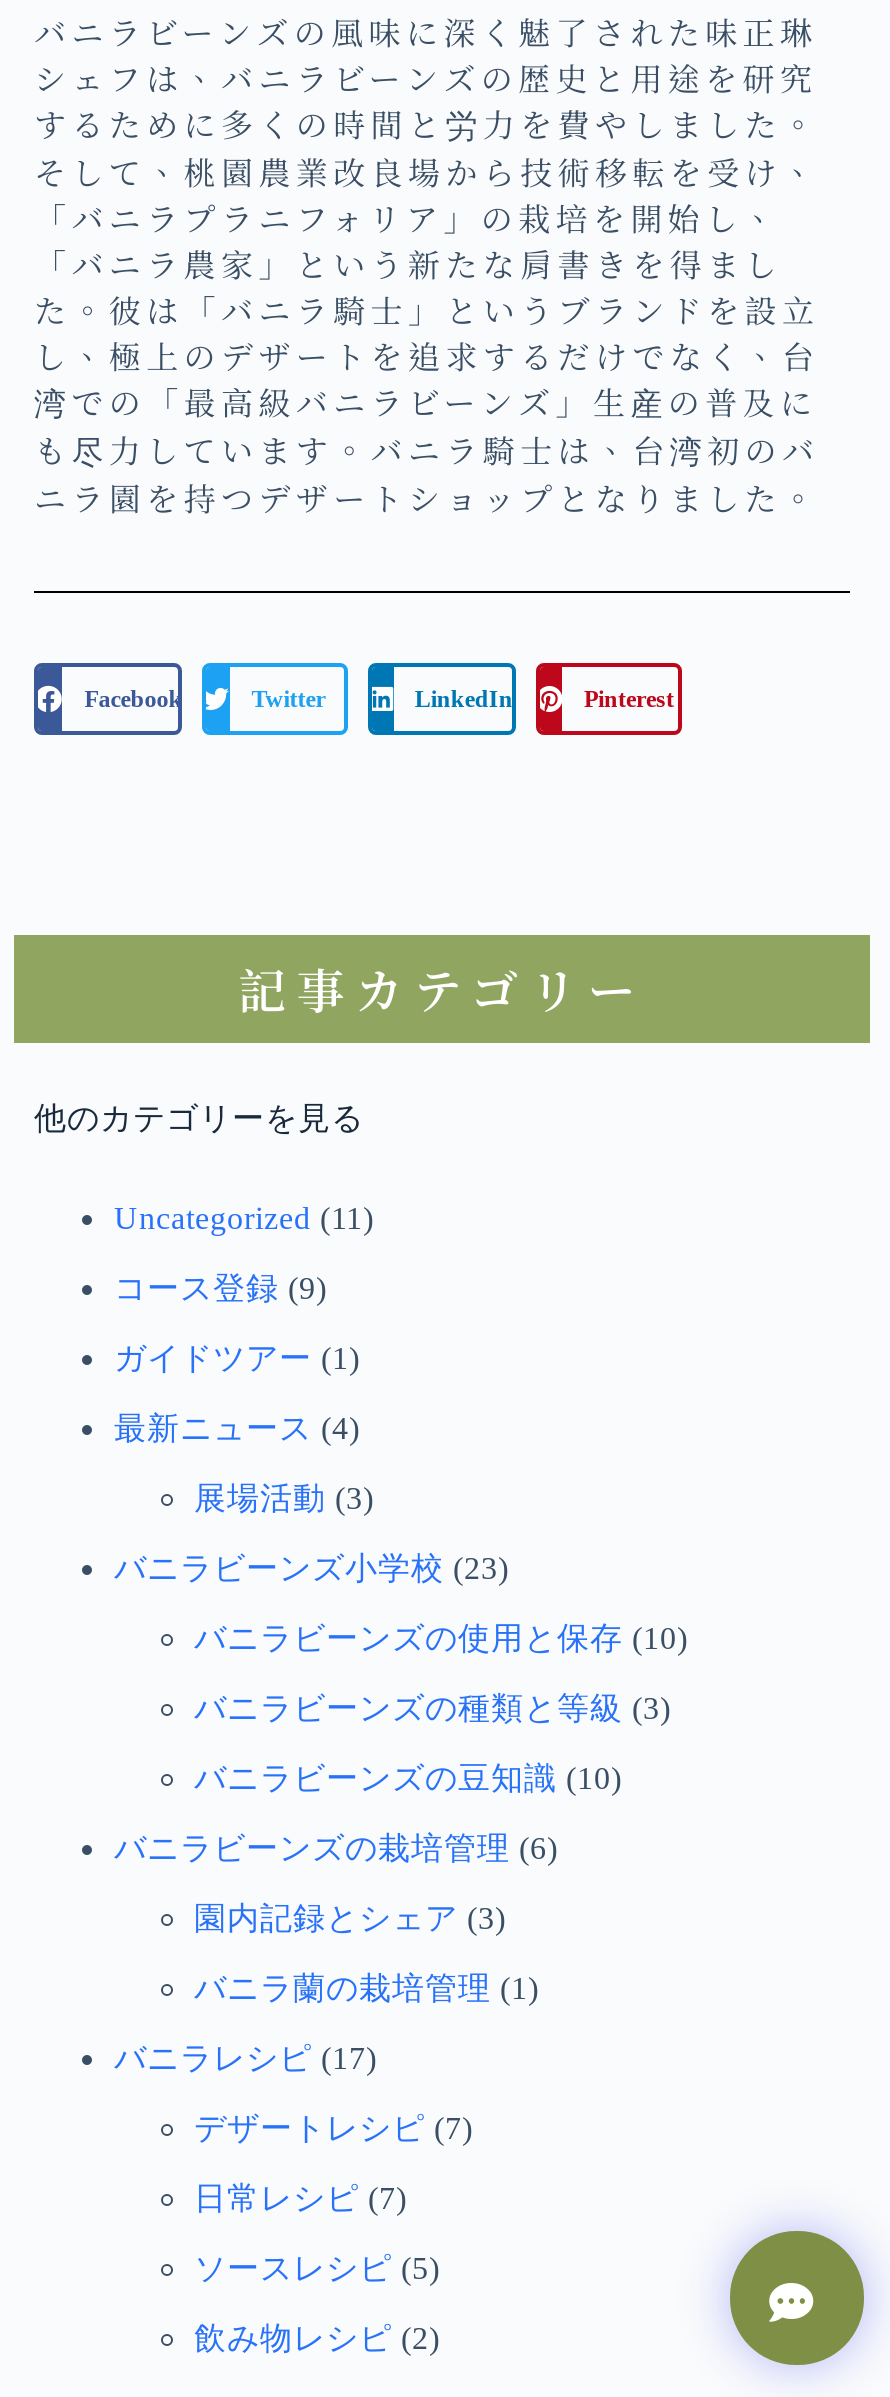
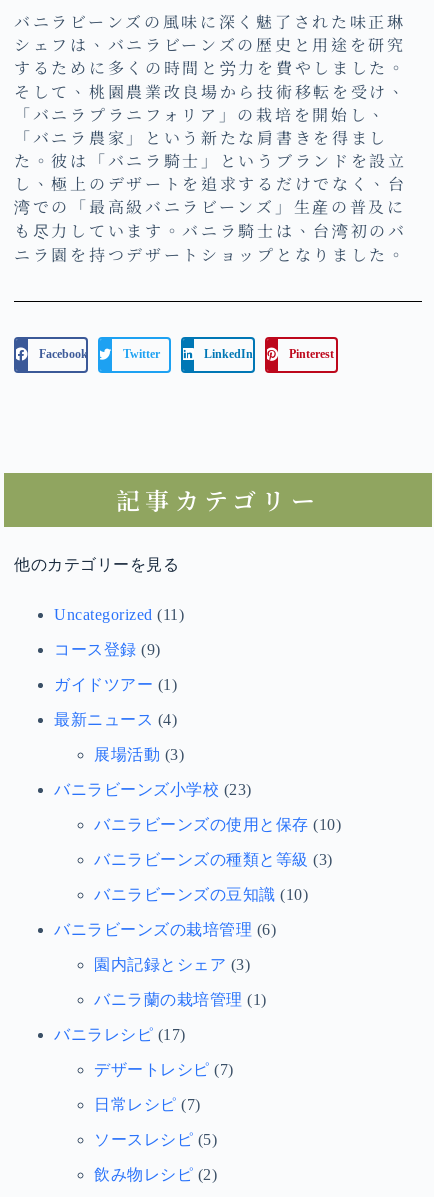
[718,2219,876,2377] [image] -> none

